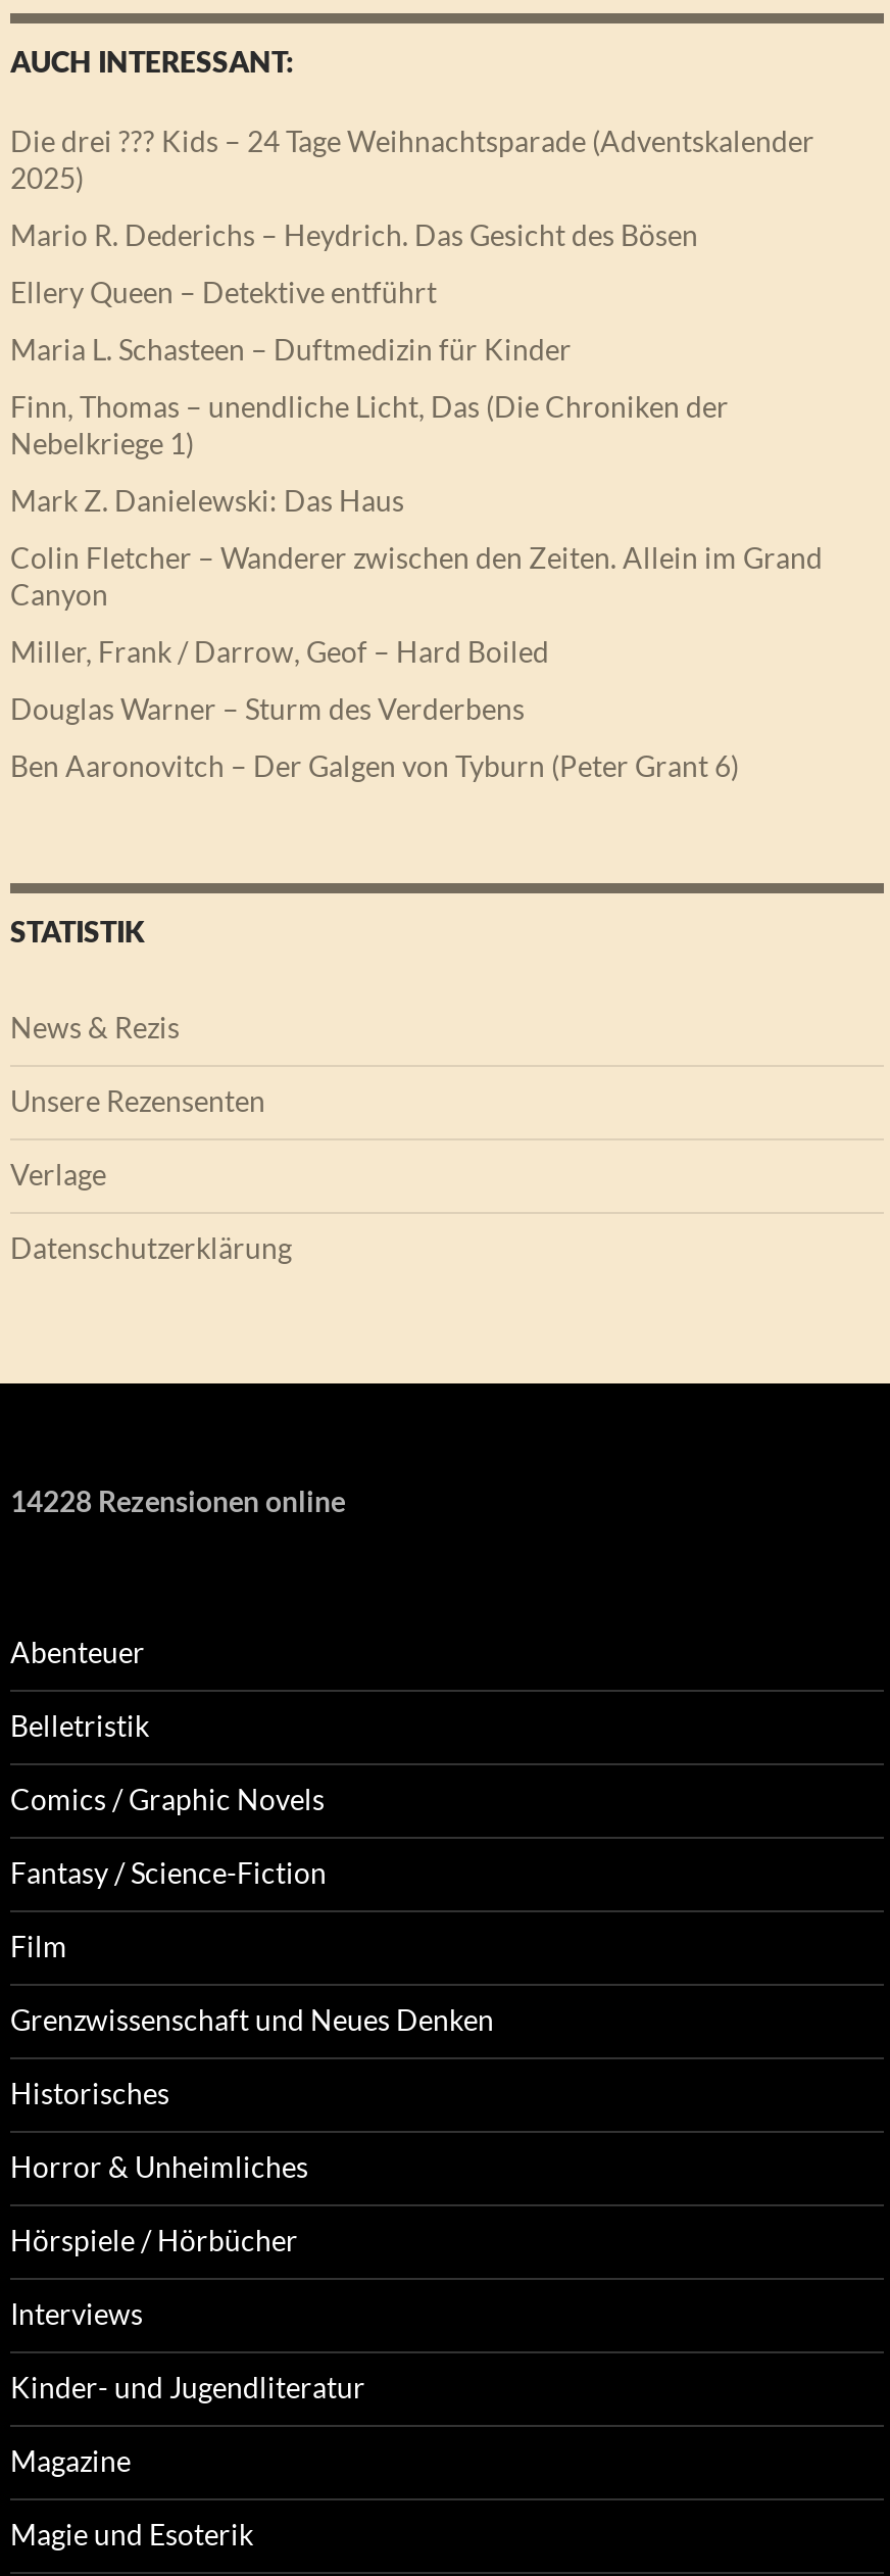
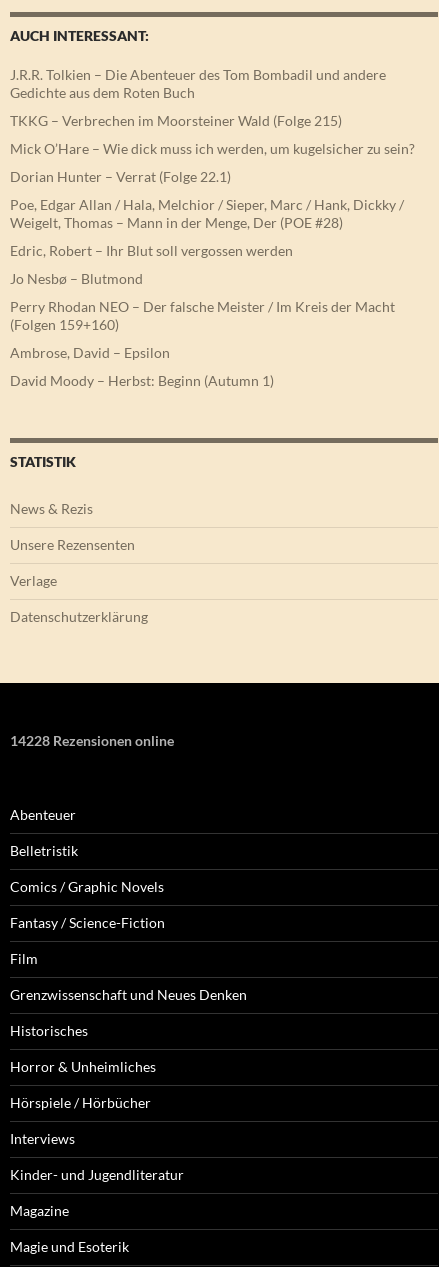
[10,124,814,195] Die drei ??? Kids – 24 Tage Weihnachtsparade (Adventskalender | 2025) -> [10,66,386,101] J.R.R. Tolkien – Die Abenteuer des Tom Bombadil und andere | Gedichte aus dem Roten Buch
[10,218,698,253] Mario R. Dederichs – Heydrich. Das Gesicht des Bösen -> [10,112,342,129] TKKG – Verbrechen im Moorsteiner Wald (Folge 215)
[10,275,437,310] Ellery Queen – Detektive entführt -> [10,140,415,157] Mick O’Hare – Wie dick muss ich werden, um kugelsicher zu sein?
[10,332,572,367] Maria L. Schasteen – Duftmedizin für Kinder -> [10,168,231,185] Dorian Hunter – Verrat (Folge 22.1)
[10,389,729,461] Finn, Thomas – unendliche Licht, Das (Die Chroniken der | Nebelkriege 1) -> [10,196,404,231] Poe, Edgar Allan / Hala, Melchior / Sieper, Marc / Hank, Dickky / | Weigelt, Thomas – Mann in der Menge, Der (POE #28)
[10,483,404,518] Mark Z. Danielewski: Das Haus -> [10,242,293,259] Edric, Robert – Ihr Blut soll vergossen werden
[10,541,823,612] Colin Fletcher – Wanderer zwischen den Zeiten. Allein im Grand | Canyon -> [10,270,143,287] Jo Nesbø – Blutmond
[10,634,549,669] Miller, Frank / Darrow, Geof – Hard Boiled -> [10,298,395,333] Perry Rhodan NEO – Der falsche Meister / Im Kreis der Macht | (Folgen 159+160)
[10,692,525,726] Douglas Warner – Sturm des Verderbens -> [10,344,170,361] Ambrose, David – Epsilon
[10,749,739,784] Ben Aaronovitch – Der Galgen von Tyburn (Peter Grant 6) -> [10,372,274,389] David Moody – Herbst: Beginn (Autumn 1)

